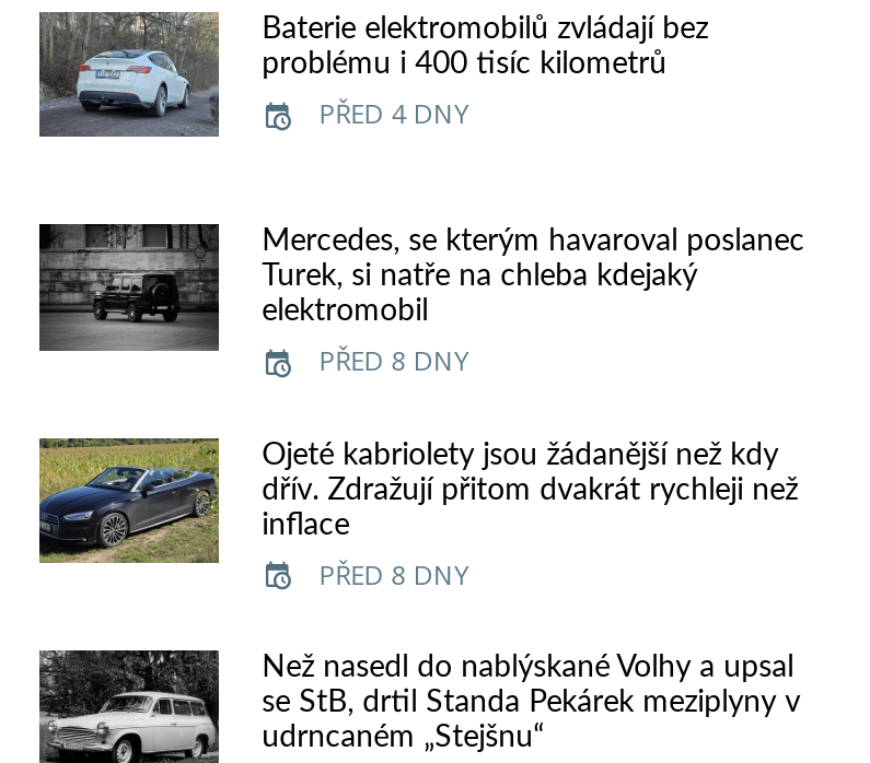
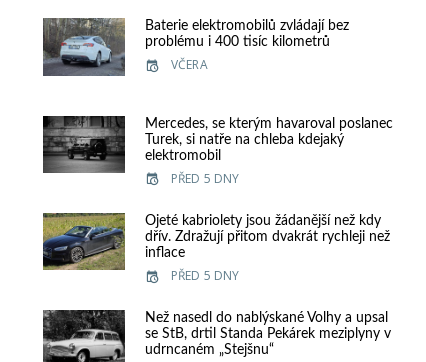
[319,95,469,132] PŘED 4 DNY -> [171,56,208,73] VČERA
[319,342,469,380] PŘED 8 DNY -> [171,170,239,187] PŘED 5 DNY
[319,555,469,592] PŘED 8 DNY -> [171,267,239,284] PŘED 5 DNY

